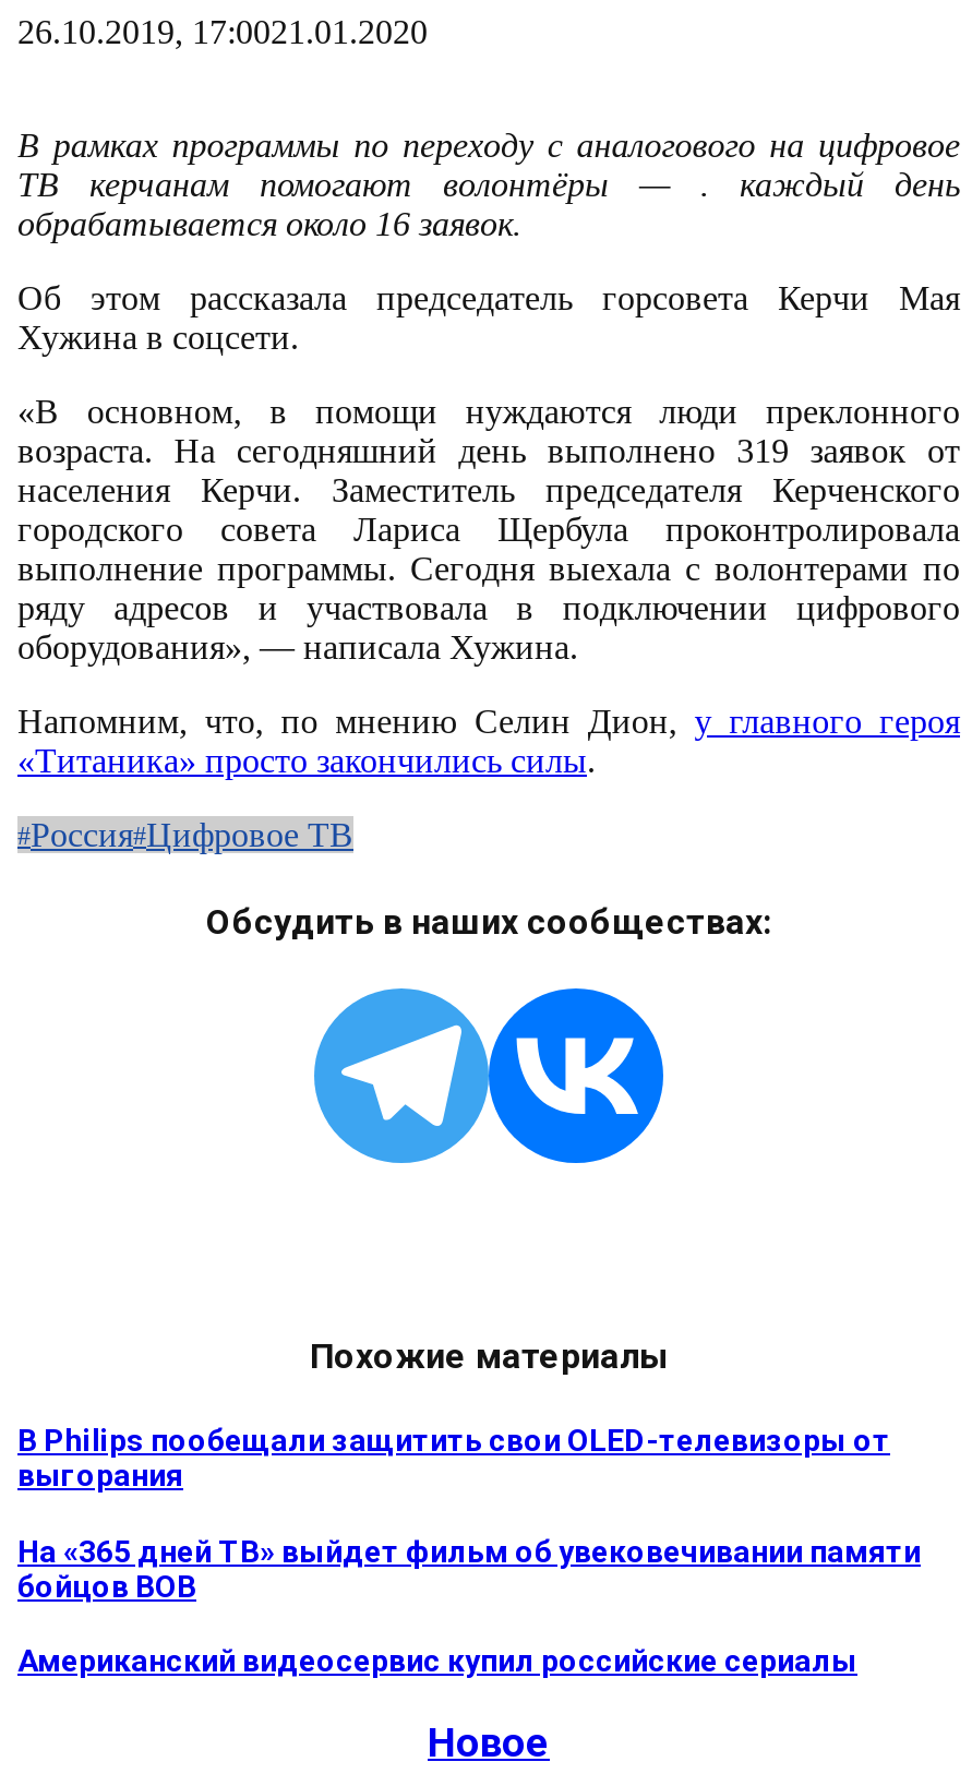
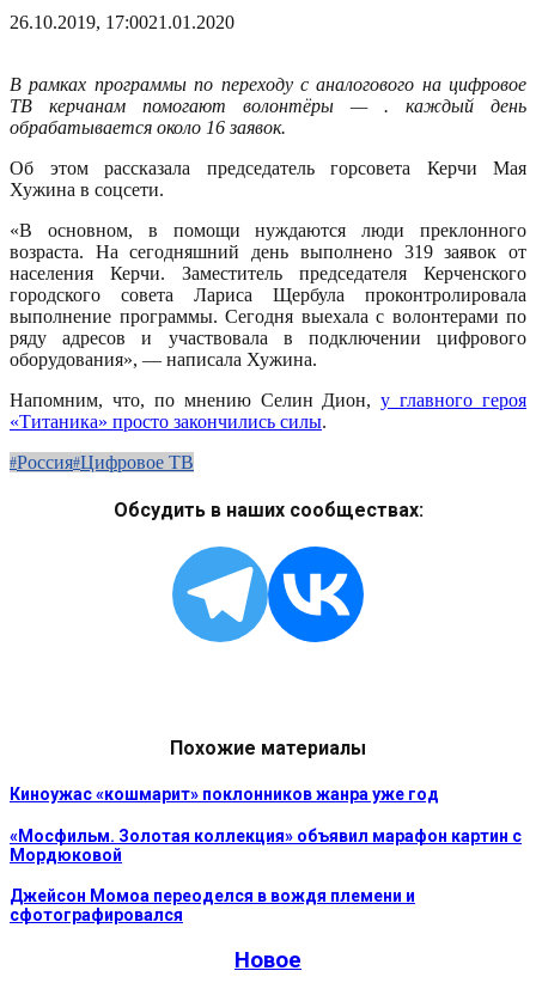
[17,1423,890,1493] В Philips пообещали защитить свои OLED-телевизоры от | выгорания -> [10,785,439,804] Киноужас «кошмарит» поклонников жанра уже год
[17,1533,921,1603] На «365 дней ТВ» выйдет фильм об увековечивании памяти | бойцов ВОВ -> [10,826,522,864] «Мосфильм. Золотая коллекция» объявил марафон картин с | Мордюковой
[17,1644,857,1679] Американский видеосервис купил российские сериалы -> [10,887,415,925] Джейсон Момоа переоделся в вождя племени и | сфотографировался

